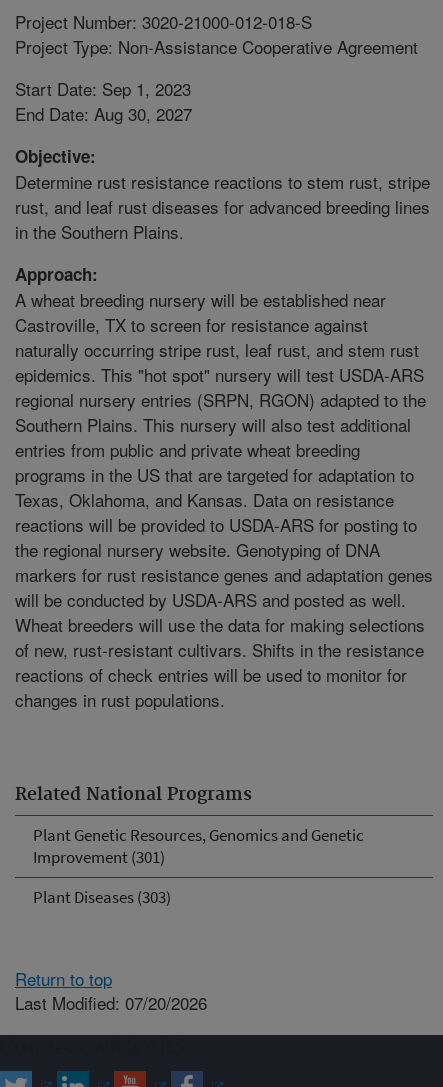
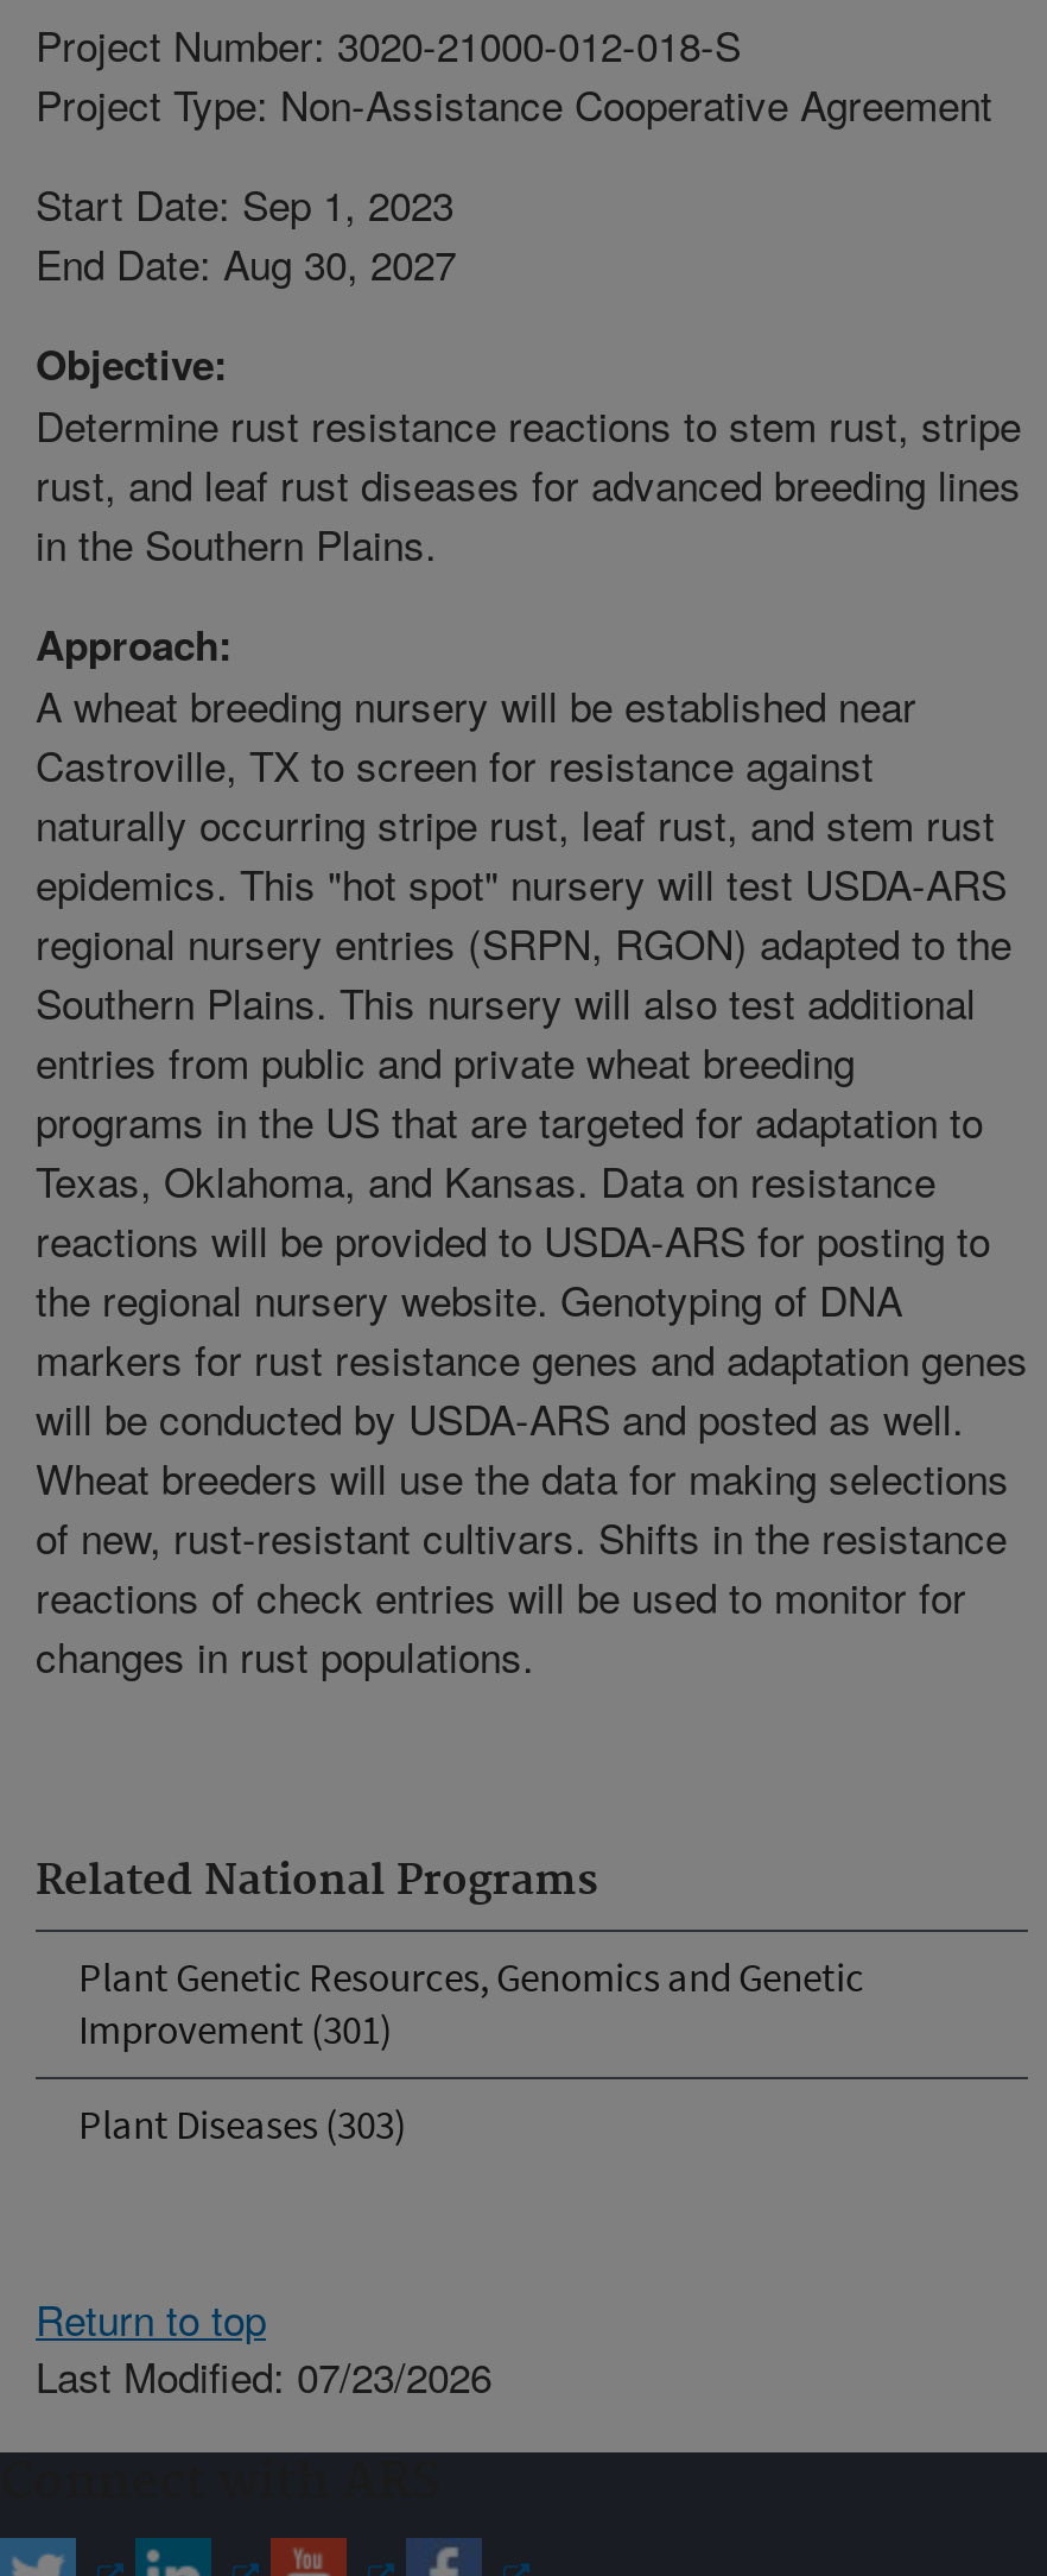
[15,989,207,1014] Last Modified: 07/20/2026 -> [36,2344,491,2404] Last Modified: 07/23/2026

